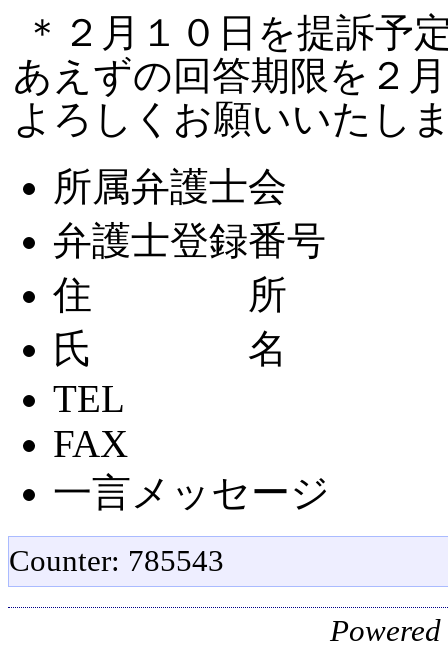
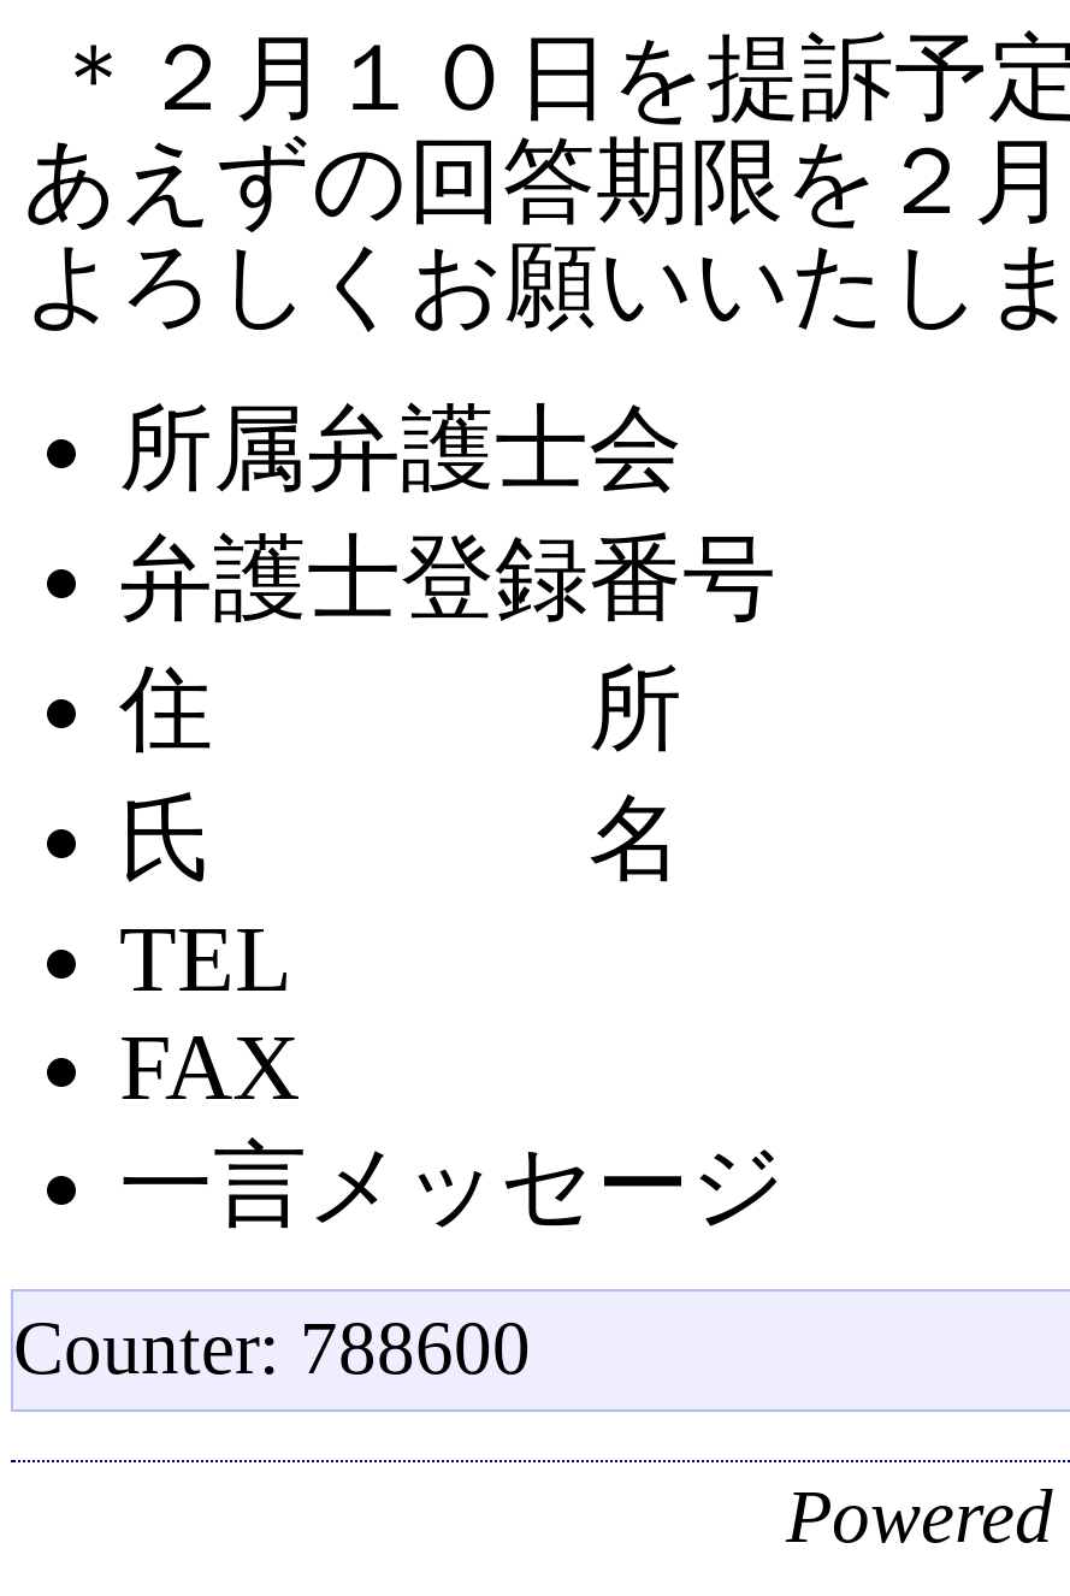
[9,543,224,578] Counter: 785543 -> [13,1307,531,1391] Counter: 788600

